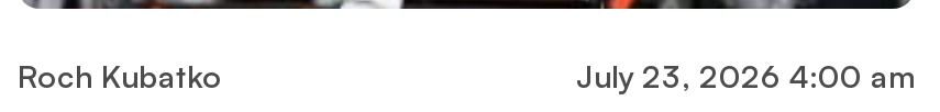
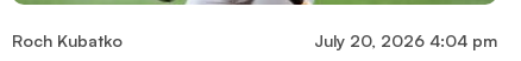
[576,56,915,94] July 23, 2026 4:00 am -> [314,30,497,50] July 20, 2026 4:04 pm

